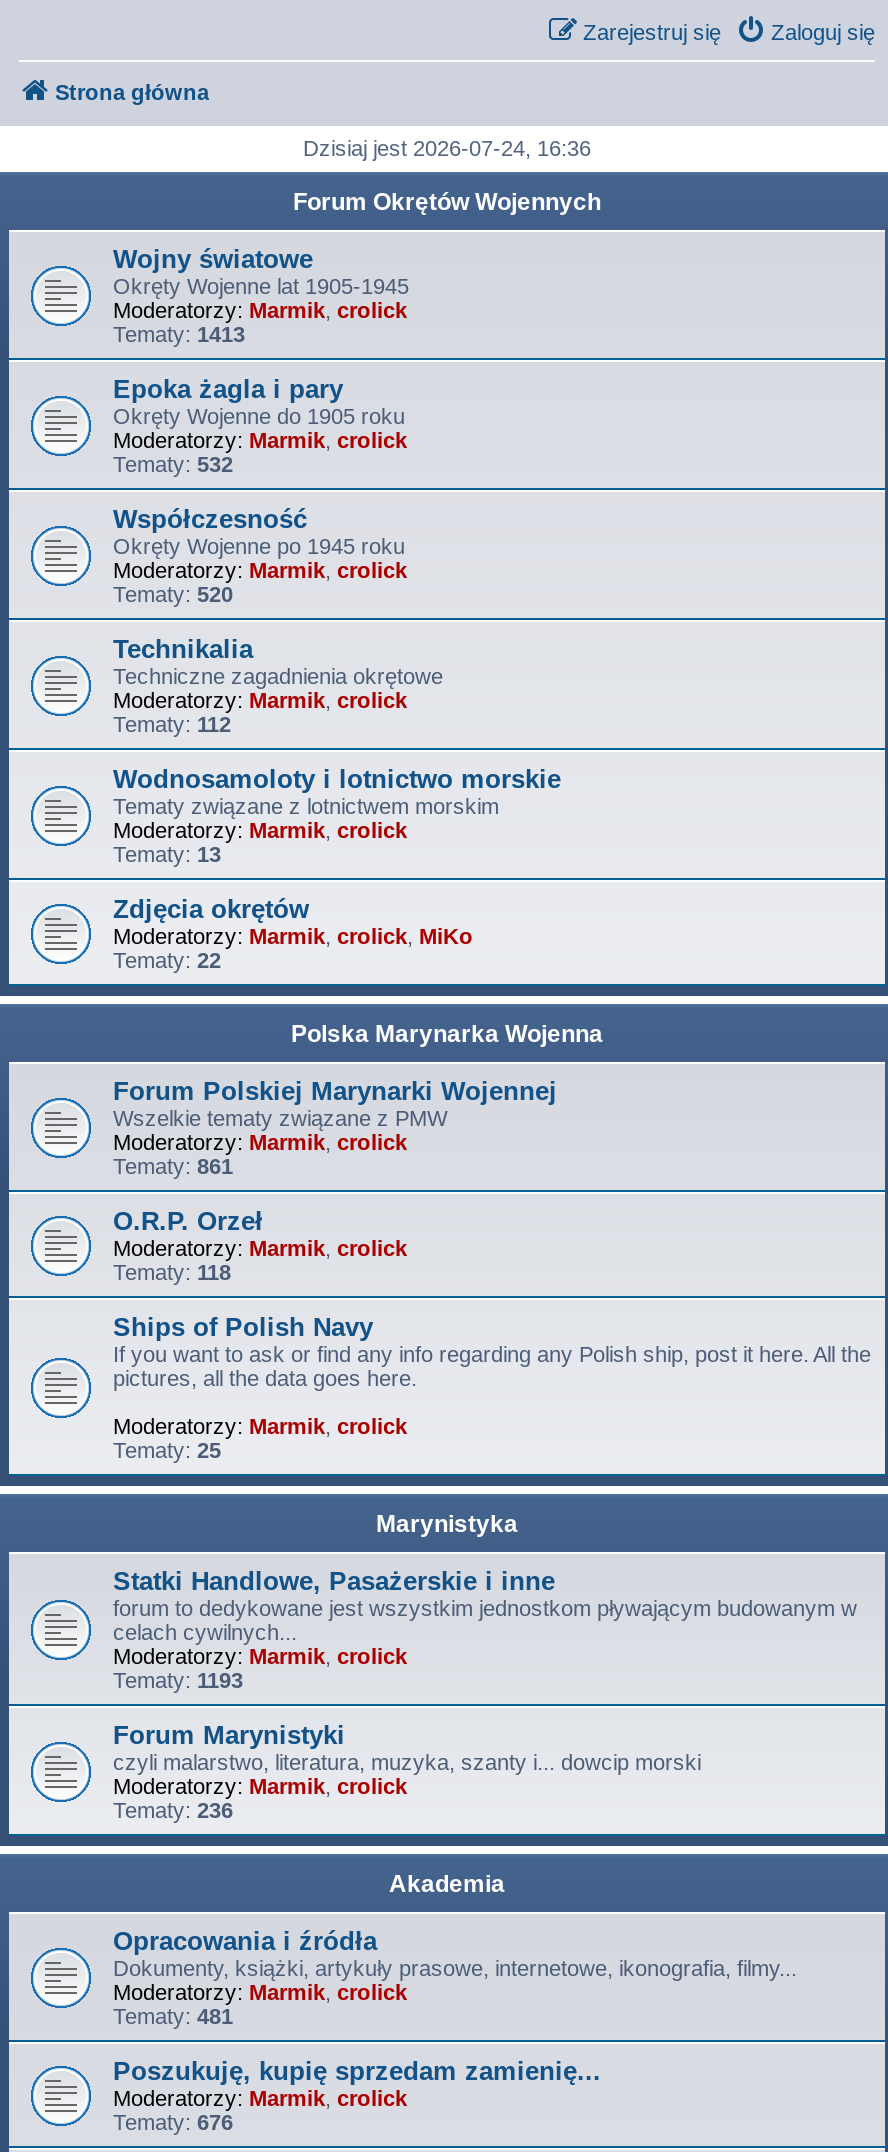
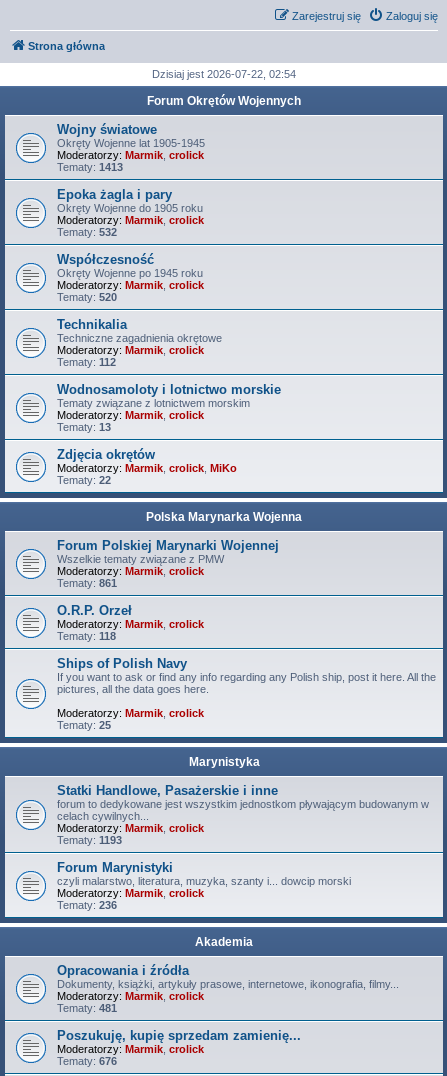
[303,136,591,160] Dzisiaj jest 2026-07-24, 16:36 -> [152,68,296,80] Dzisiaj jest 2026-07-22, 02:54

